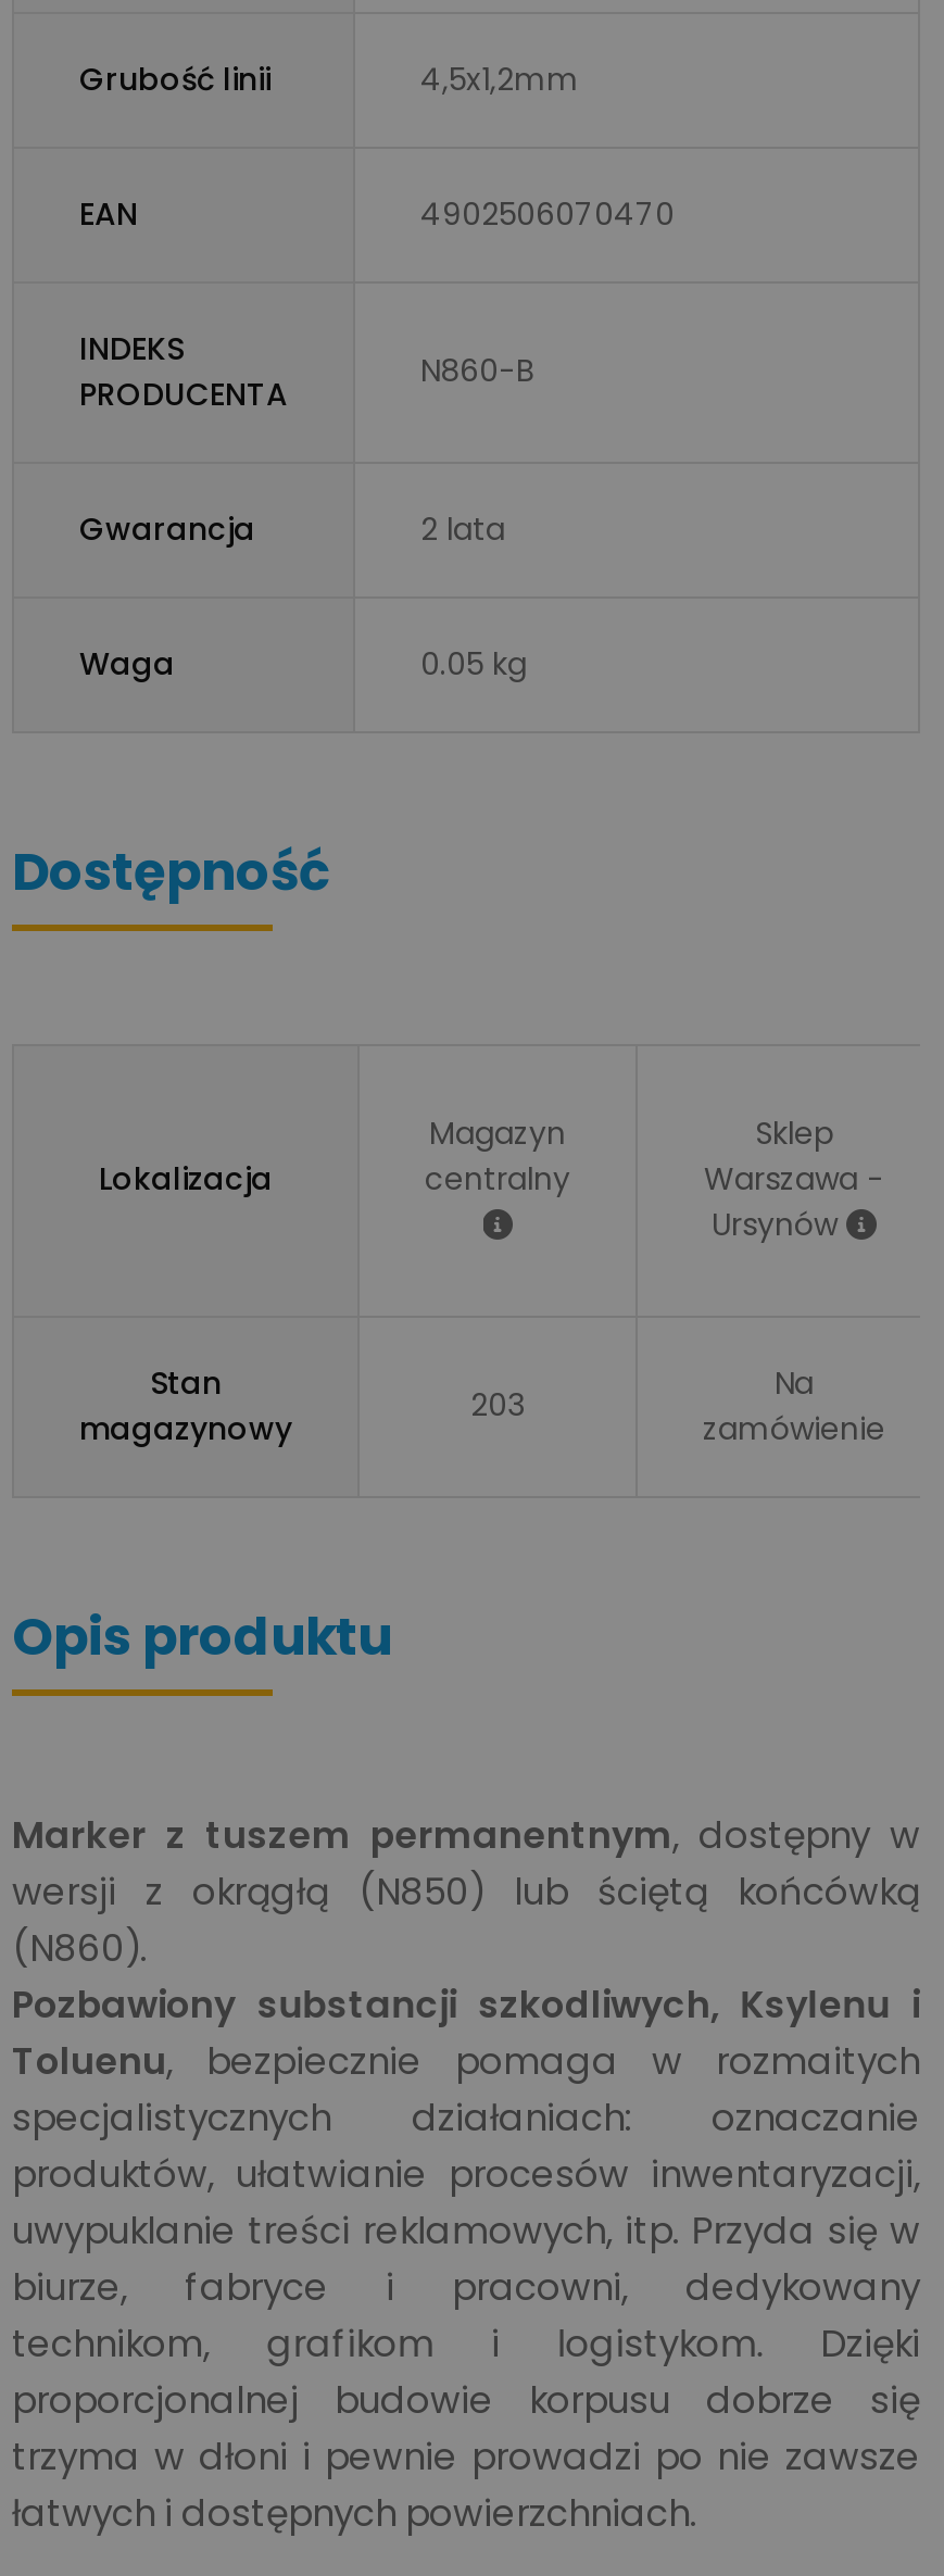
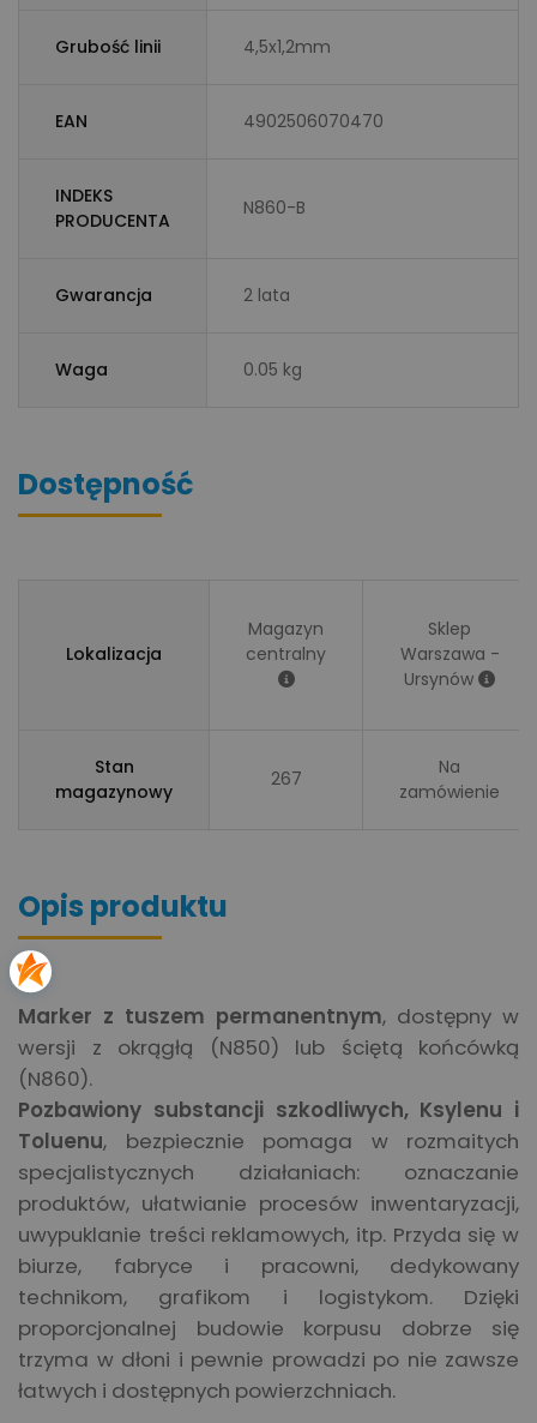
[470,1383,525,1427] 203 -> [270,767,301,791] 267
none -> [8,949,53,996] [image]

